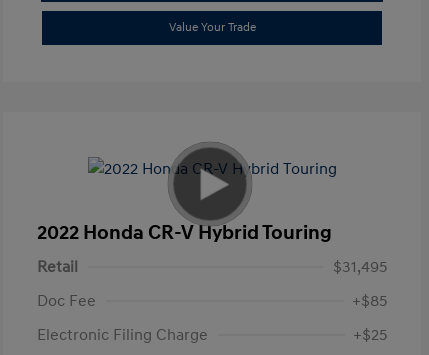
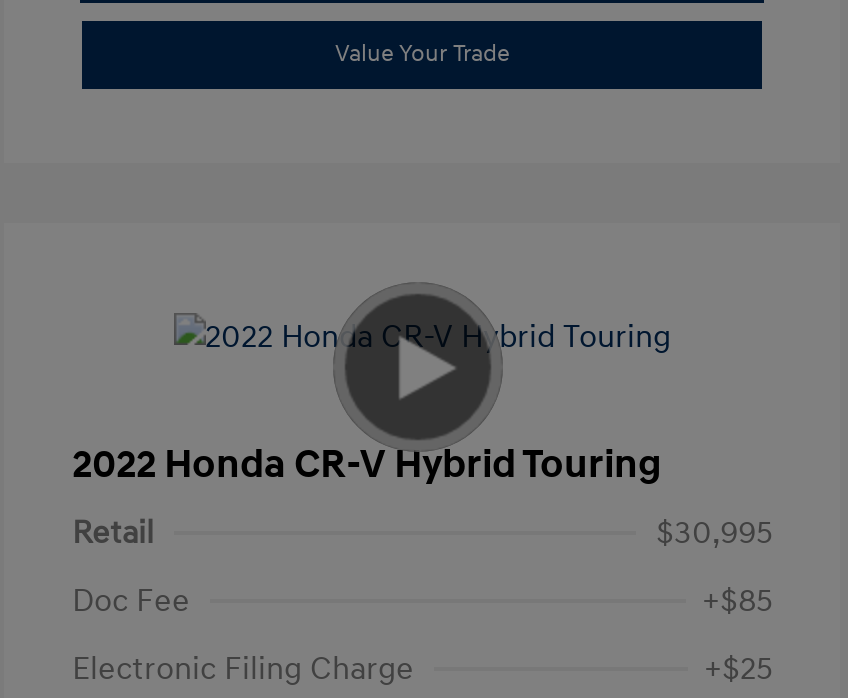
[333,257,387,277] $31,495 -> [656,513,772,553] $30,995

